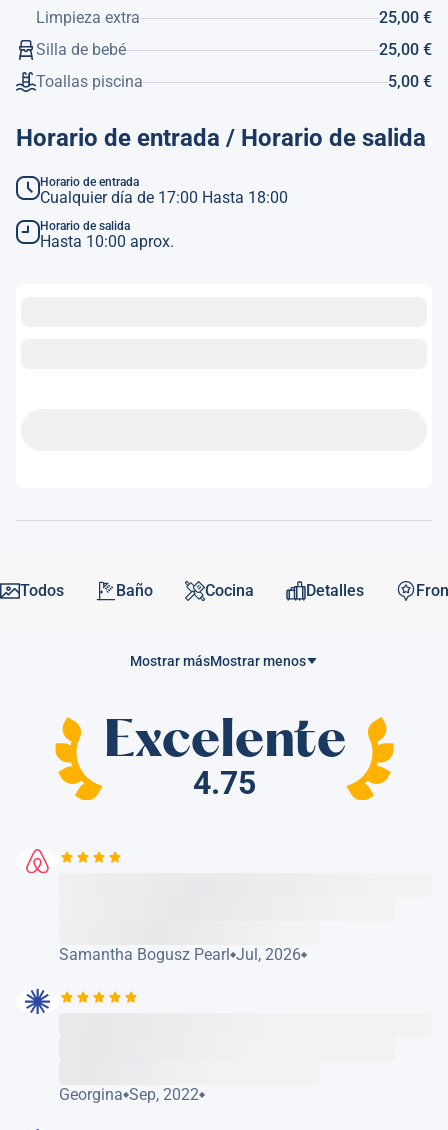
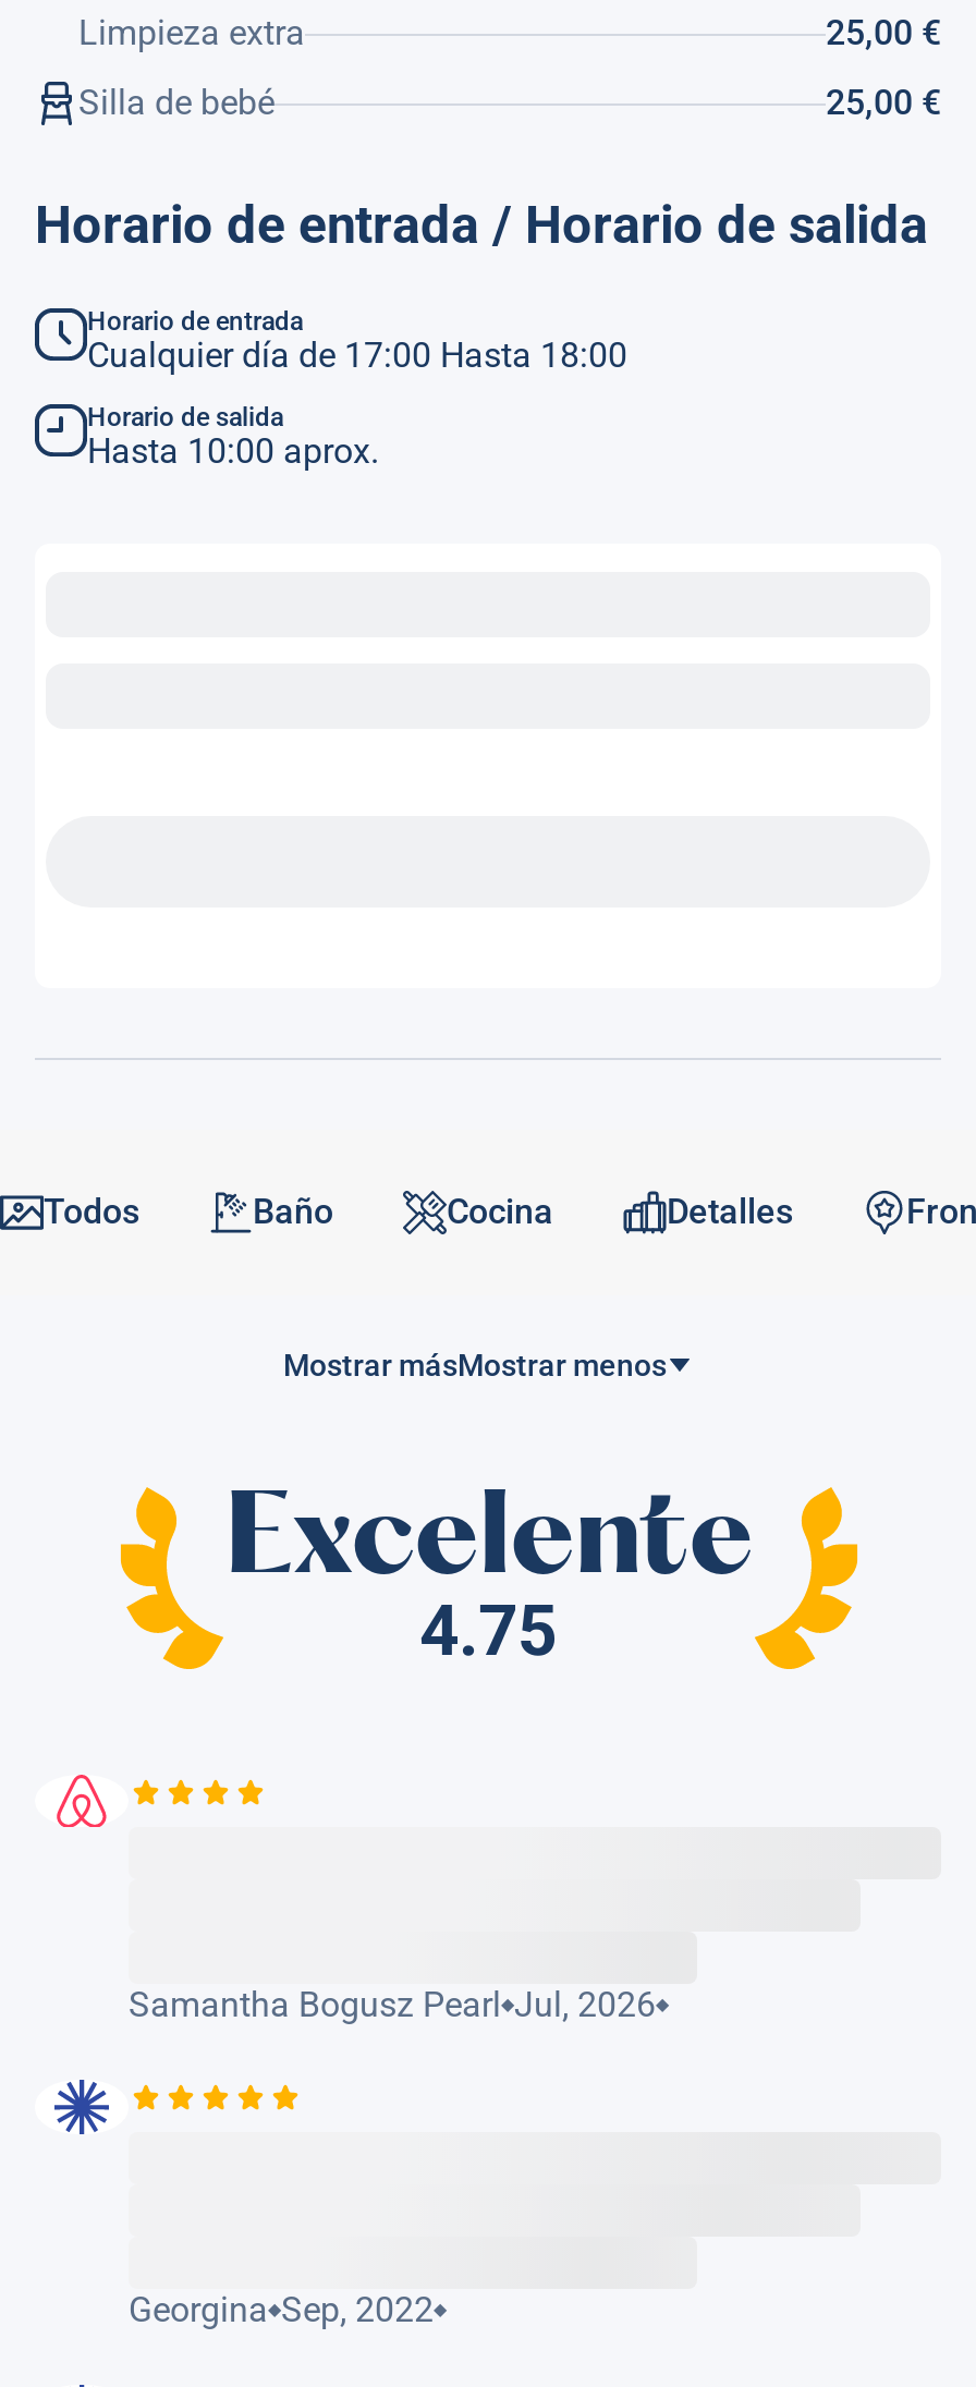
[36,72,432,91] Toallas piscina | 5,00 € -> none

